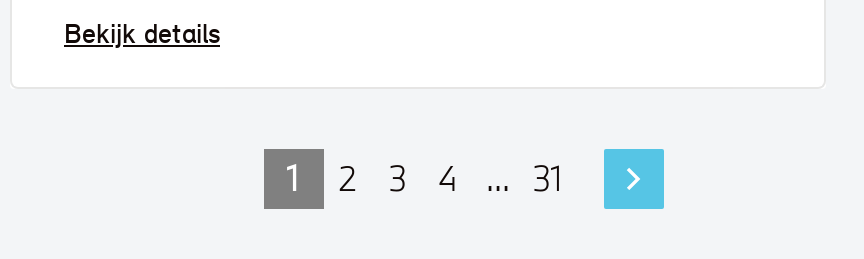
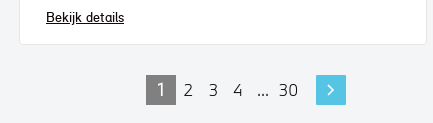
[287,157,563,199] 1 2 3 4 ... 31 -> [157,79,297,100] 1 2 3 4 ... 30

